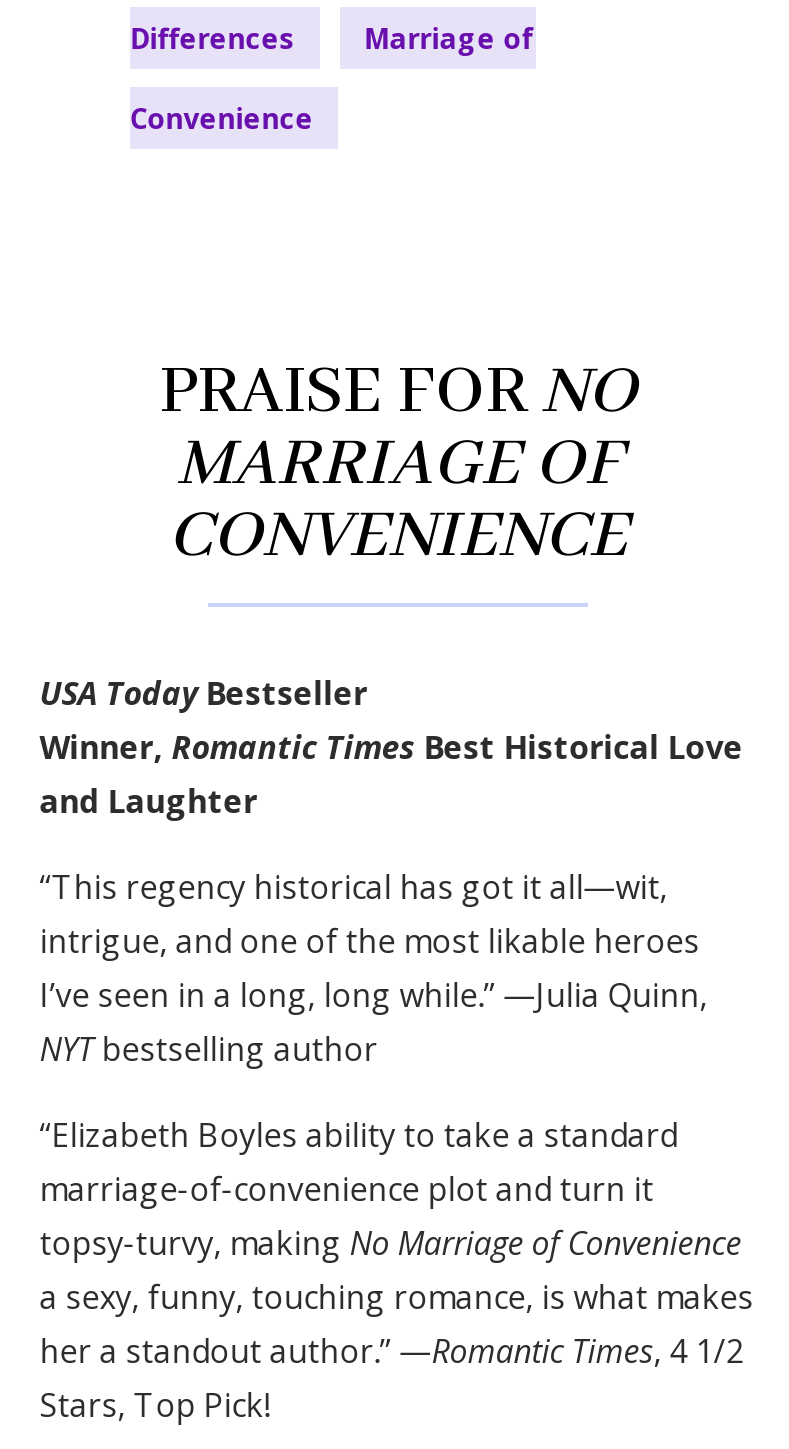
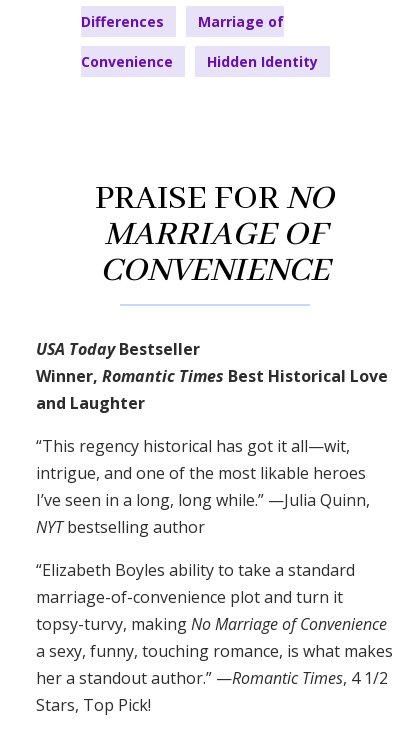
none -> [207,52,318,71] Hidden Identity

